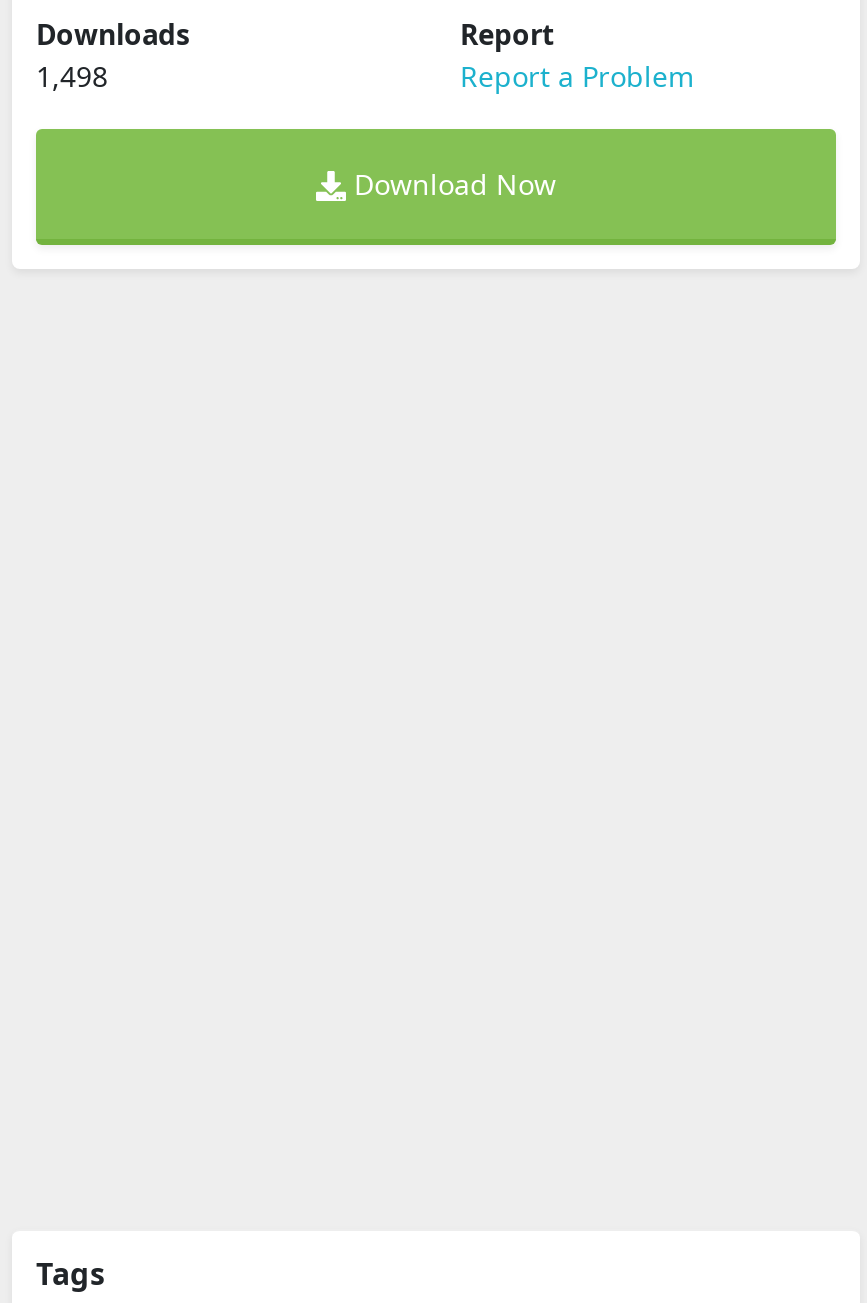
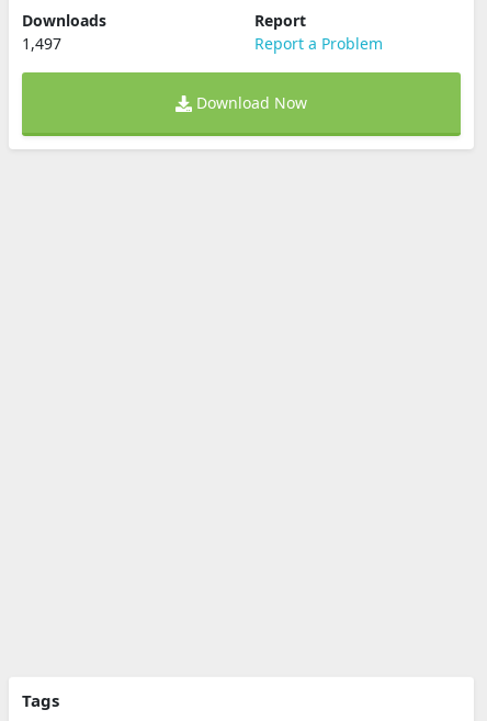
[36,57,108,95] 1,498 -> [22,33,61,54] 1,497

